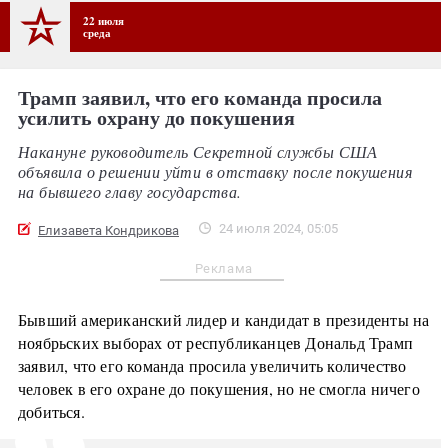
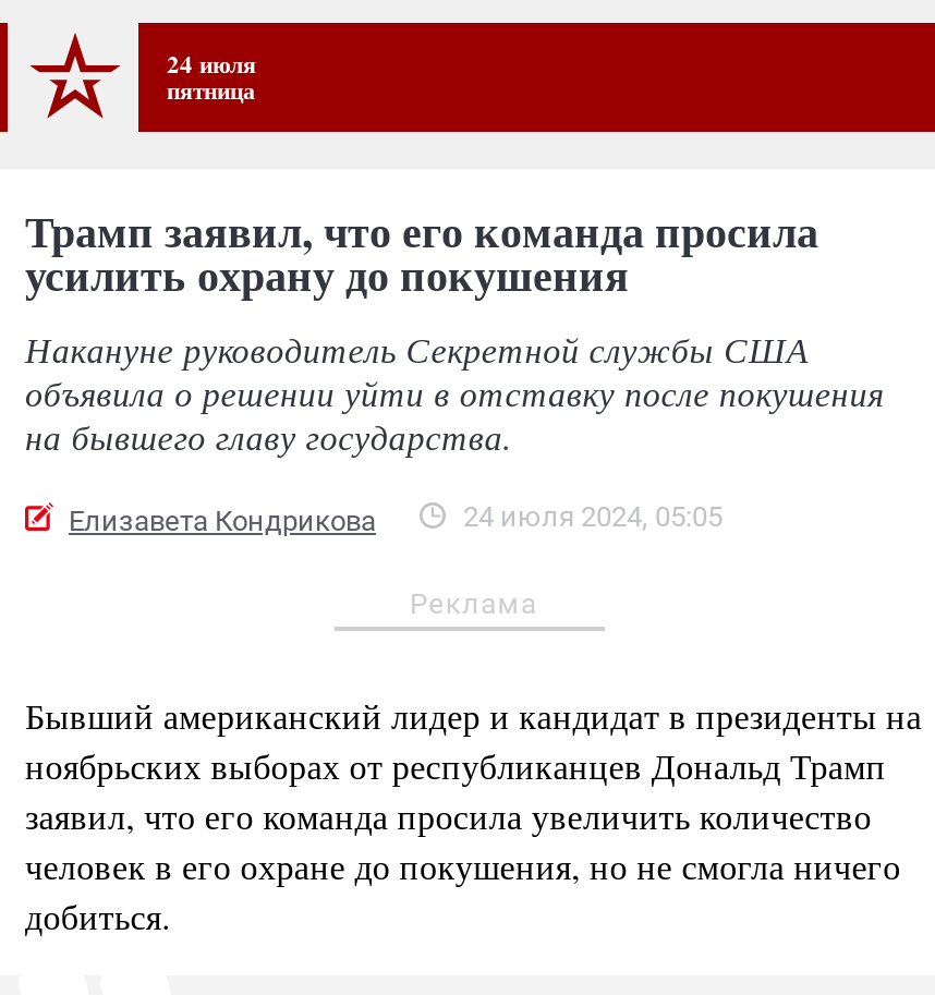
[83,12,124,41] 22 июля | среда -> [167,45,256,108] 24 июля | пятница

